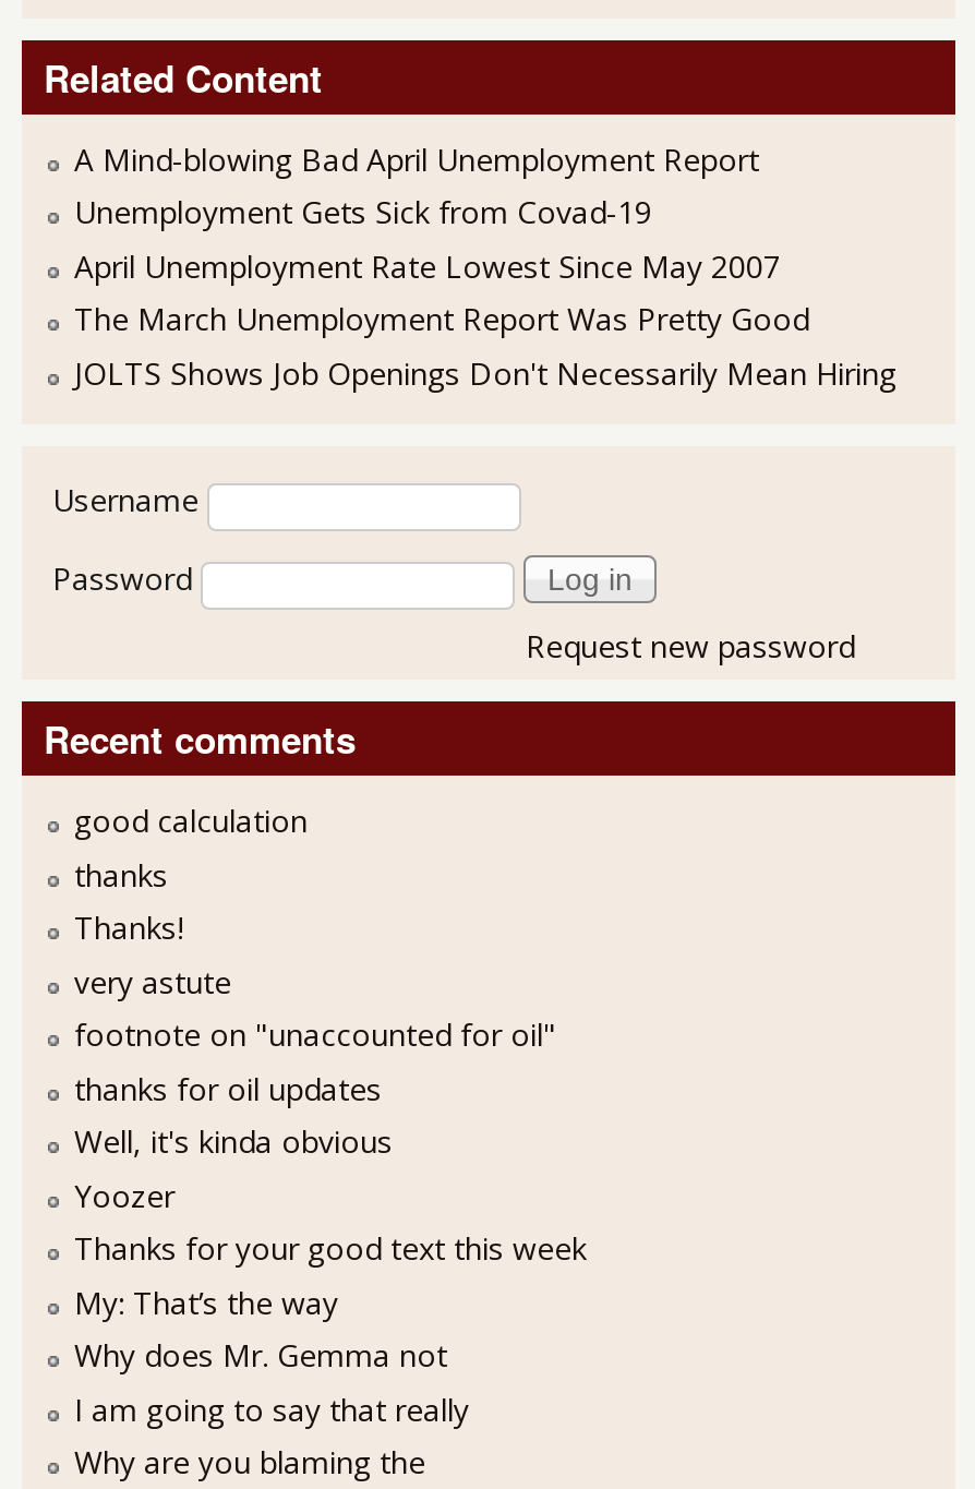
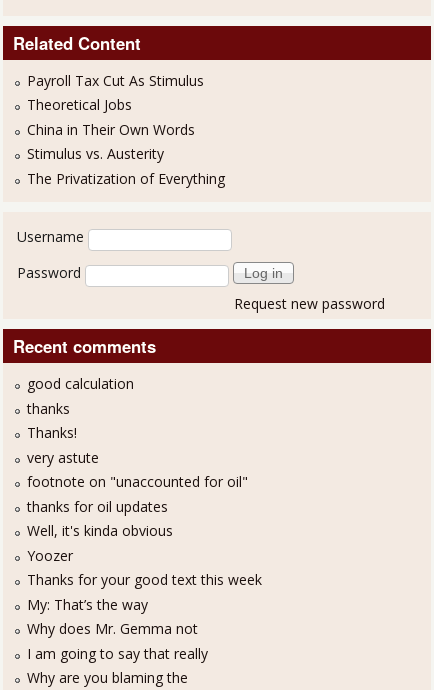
[74,138,896,393] A Mind-blowing Bad April Unemployment Report | Unemployment Gets Sick from Covad-19 | April Unemployment Rate Lowest Since May 2007 | The March Unemployment Report Was Pretty Good | JOLTS Shows Job Openings Don't Necessarily Mean Hiring -> [27,71,225,188] Payroll Tax Cut As Stimulus | Theoretical Jobs | China in Their Own Words | Stimulus vs. Austerity | The Privatization of Everything

